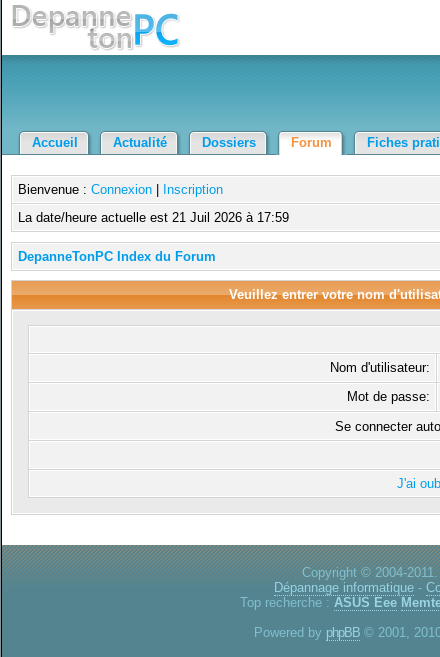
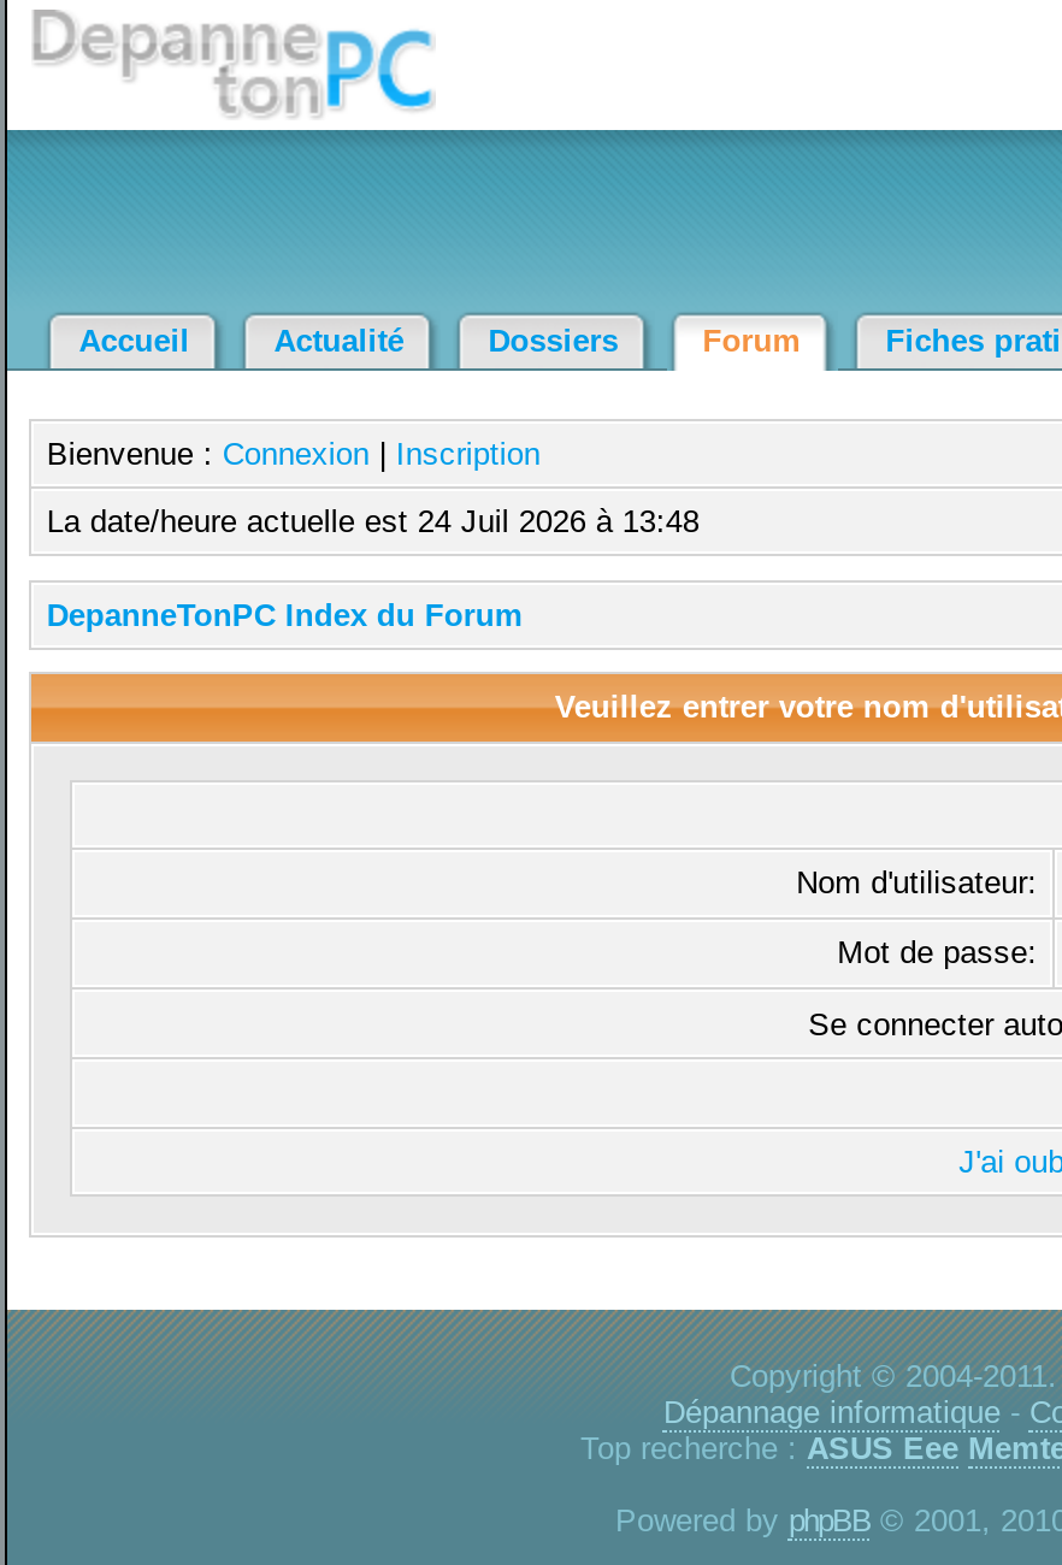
[18,210,289,225] La date/heure actuelle est 21 Juil 2026 à 17:59 -> [47,503,699,539] La date/heure actuelle est 24 Juil 2026 à 13:48

